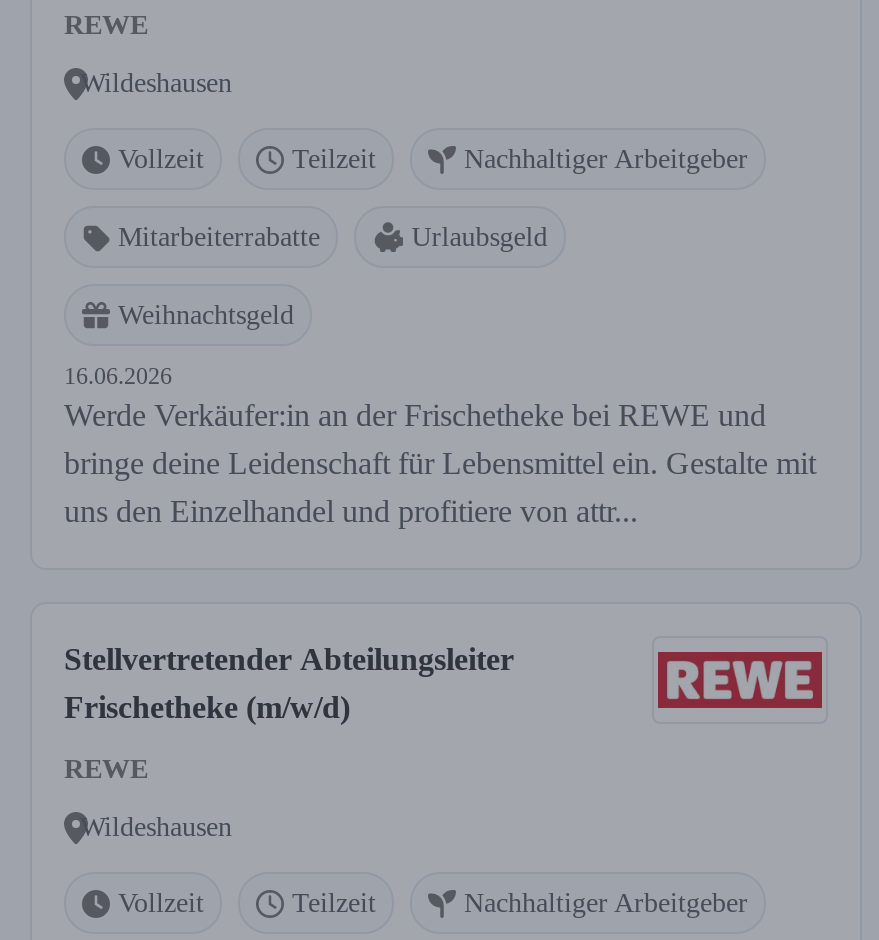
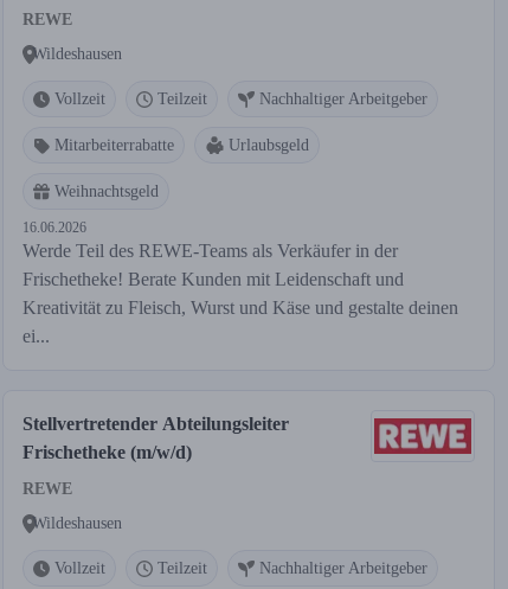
[64,398,816,528] Werde Verkäufer:in an der Frischetheke bei REWE und | bringe deine Leidenschaft für Lebensmittel ein. Gestalte mit | uns den Einzelhandel und profitiere von attr... -> [22,241,458,346] Werde Teil des REWE-Teams als Verkäufer in der | Frischetheke! Berate Kunden mit Leidenschaft und | Kreativität zu Fleisch, Wurst und Käse und gestalte deinen | ei...

